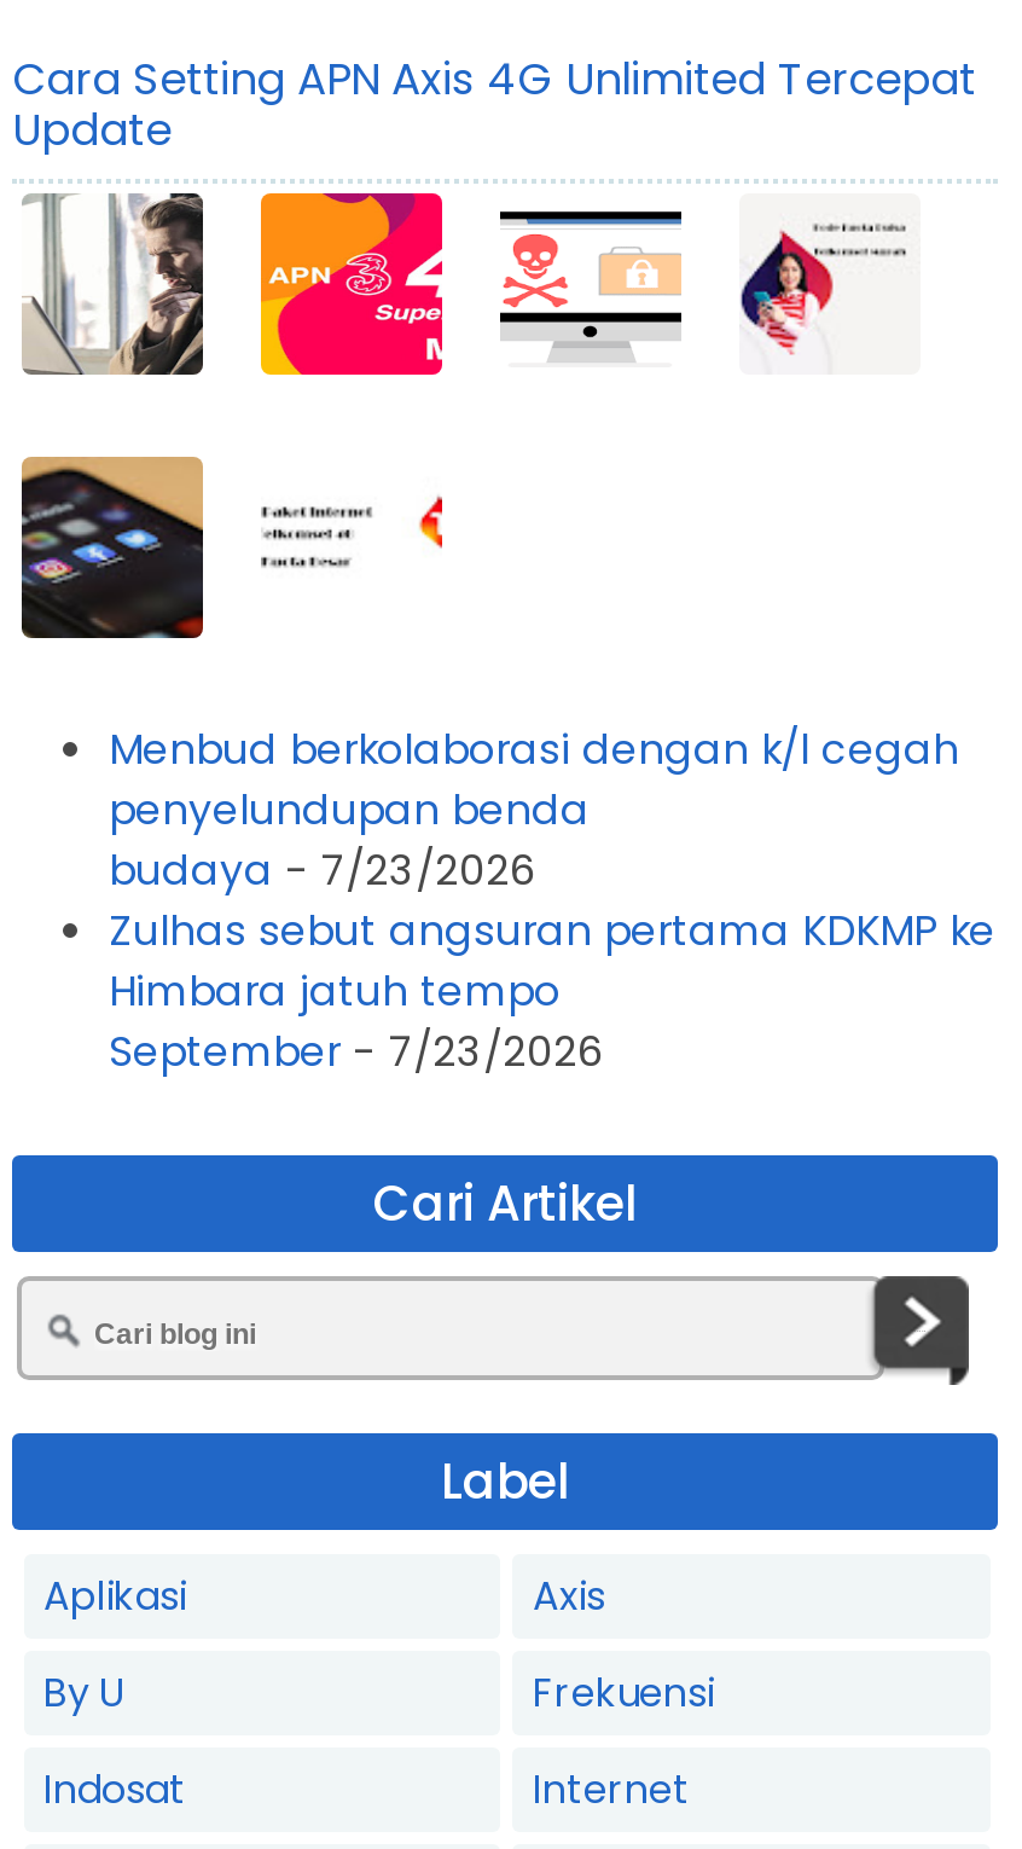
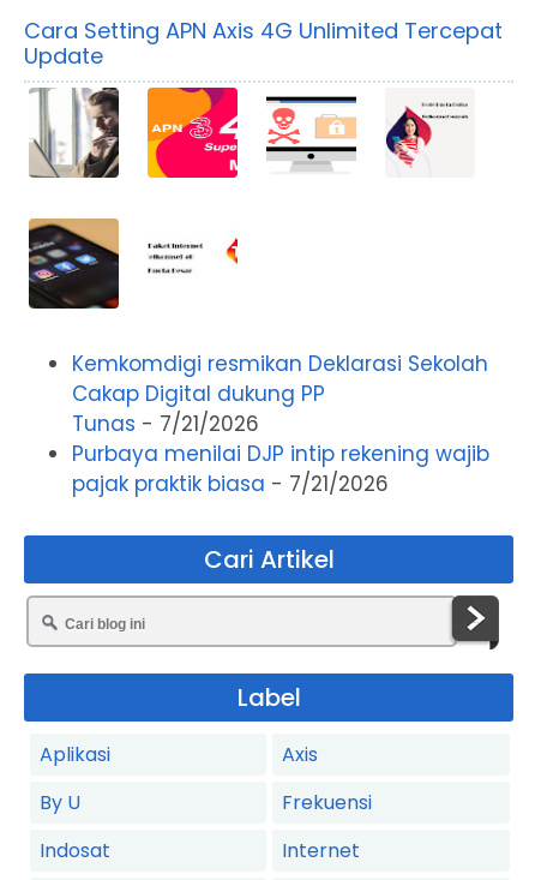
[109,720,995,1080] Menbud berkolaborasi dengan k/l cegah | penyelundupan benda | budaya - 7/23/2026 | Zulhas sebut angsuran pertama KDKMP ke | Himbara jatuh tempo | September - 7/23/2026 -> [72,349,489,498] Kemkomdigi resmikan Deklarasi Sekolah | Cakap Digital dukung PP | Tunas - 7/21/2026 | Purbaya menilai DJP intip rekening wajib | pajak praktik biasa - 7/21/2026

